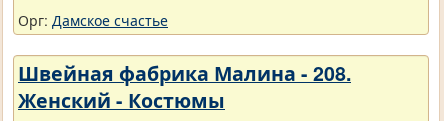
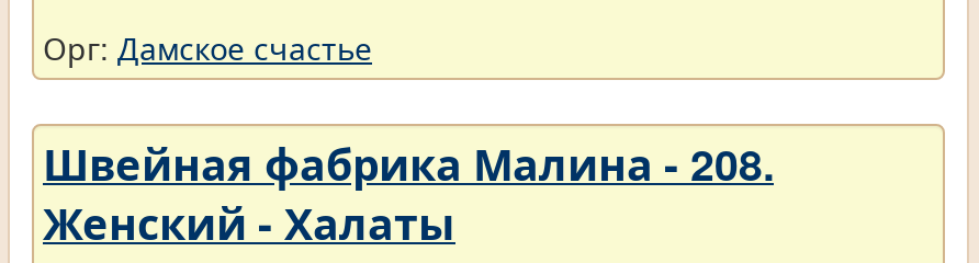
[18,86,225,114] Женский - Костюмы -> [43,193,455,254] Женский - Халаты

